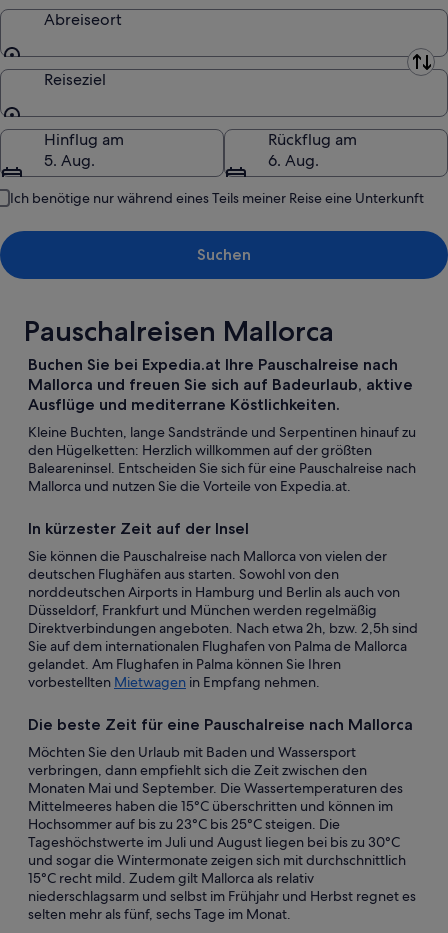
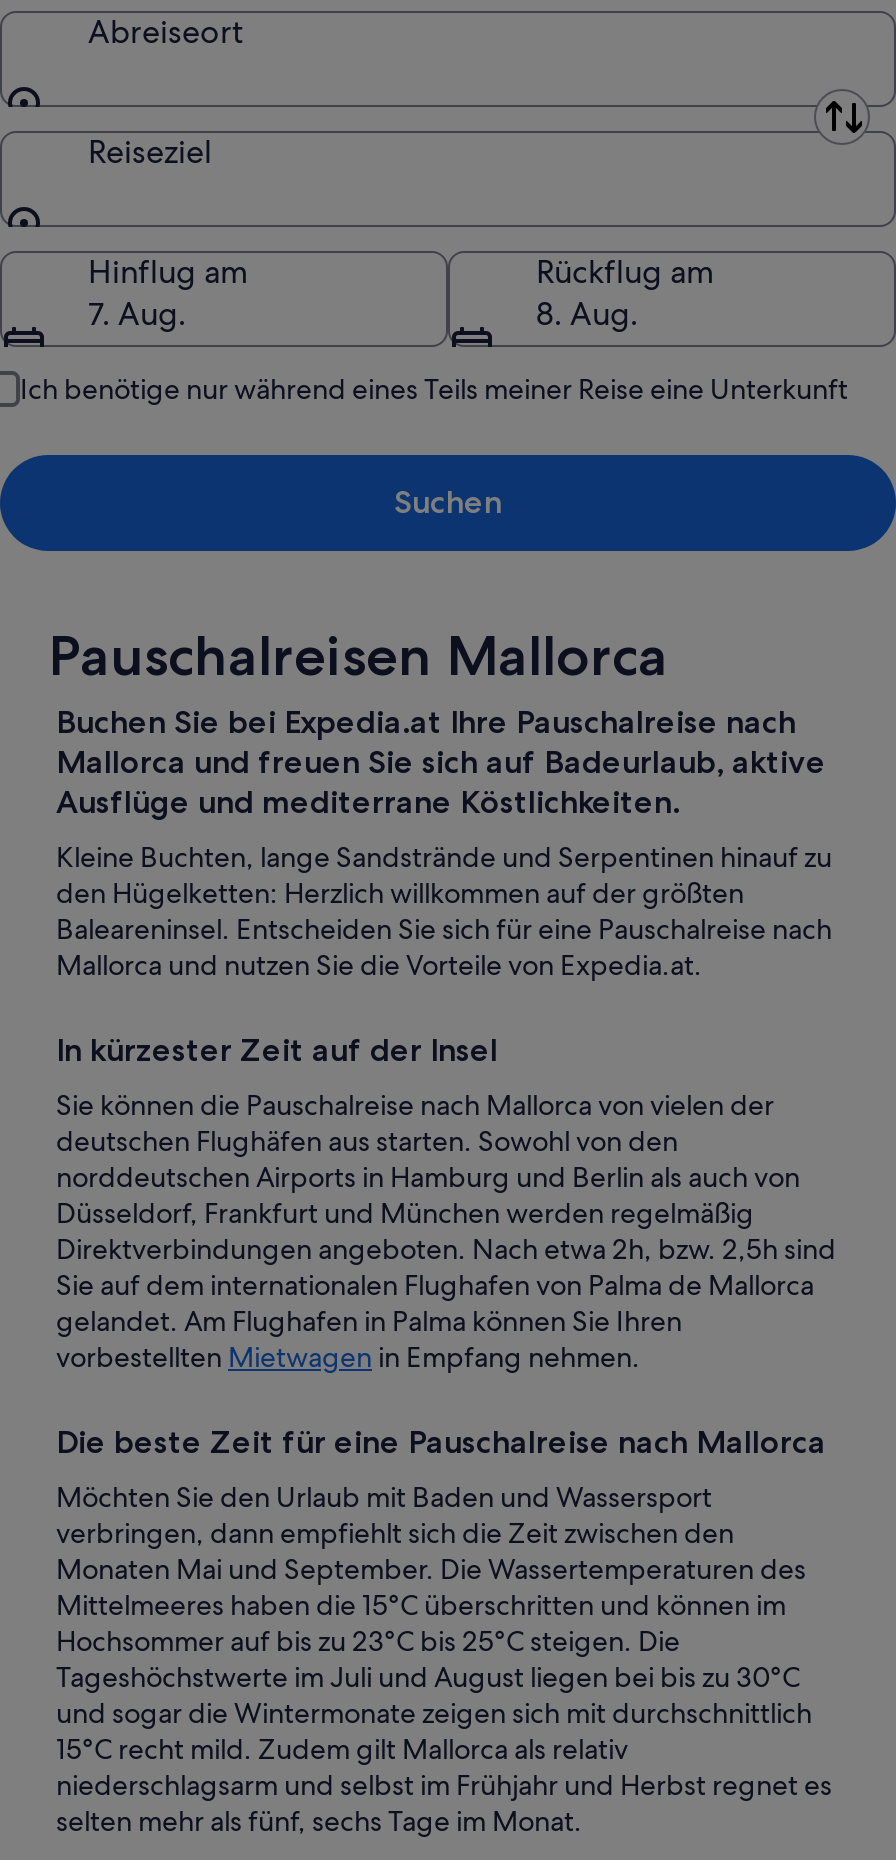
[44,150,95,171] 5. Aug. -> [88,293,186,335] 7. Aug.
[268,150,319,171] 6. Aug. -> [536,293,638,335] 8. Aug.

